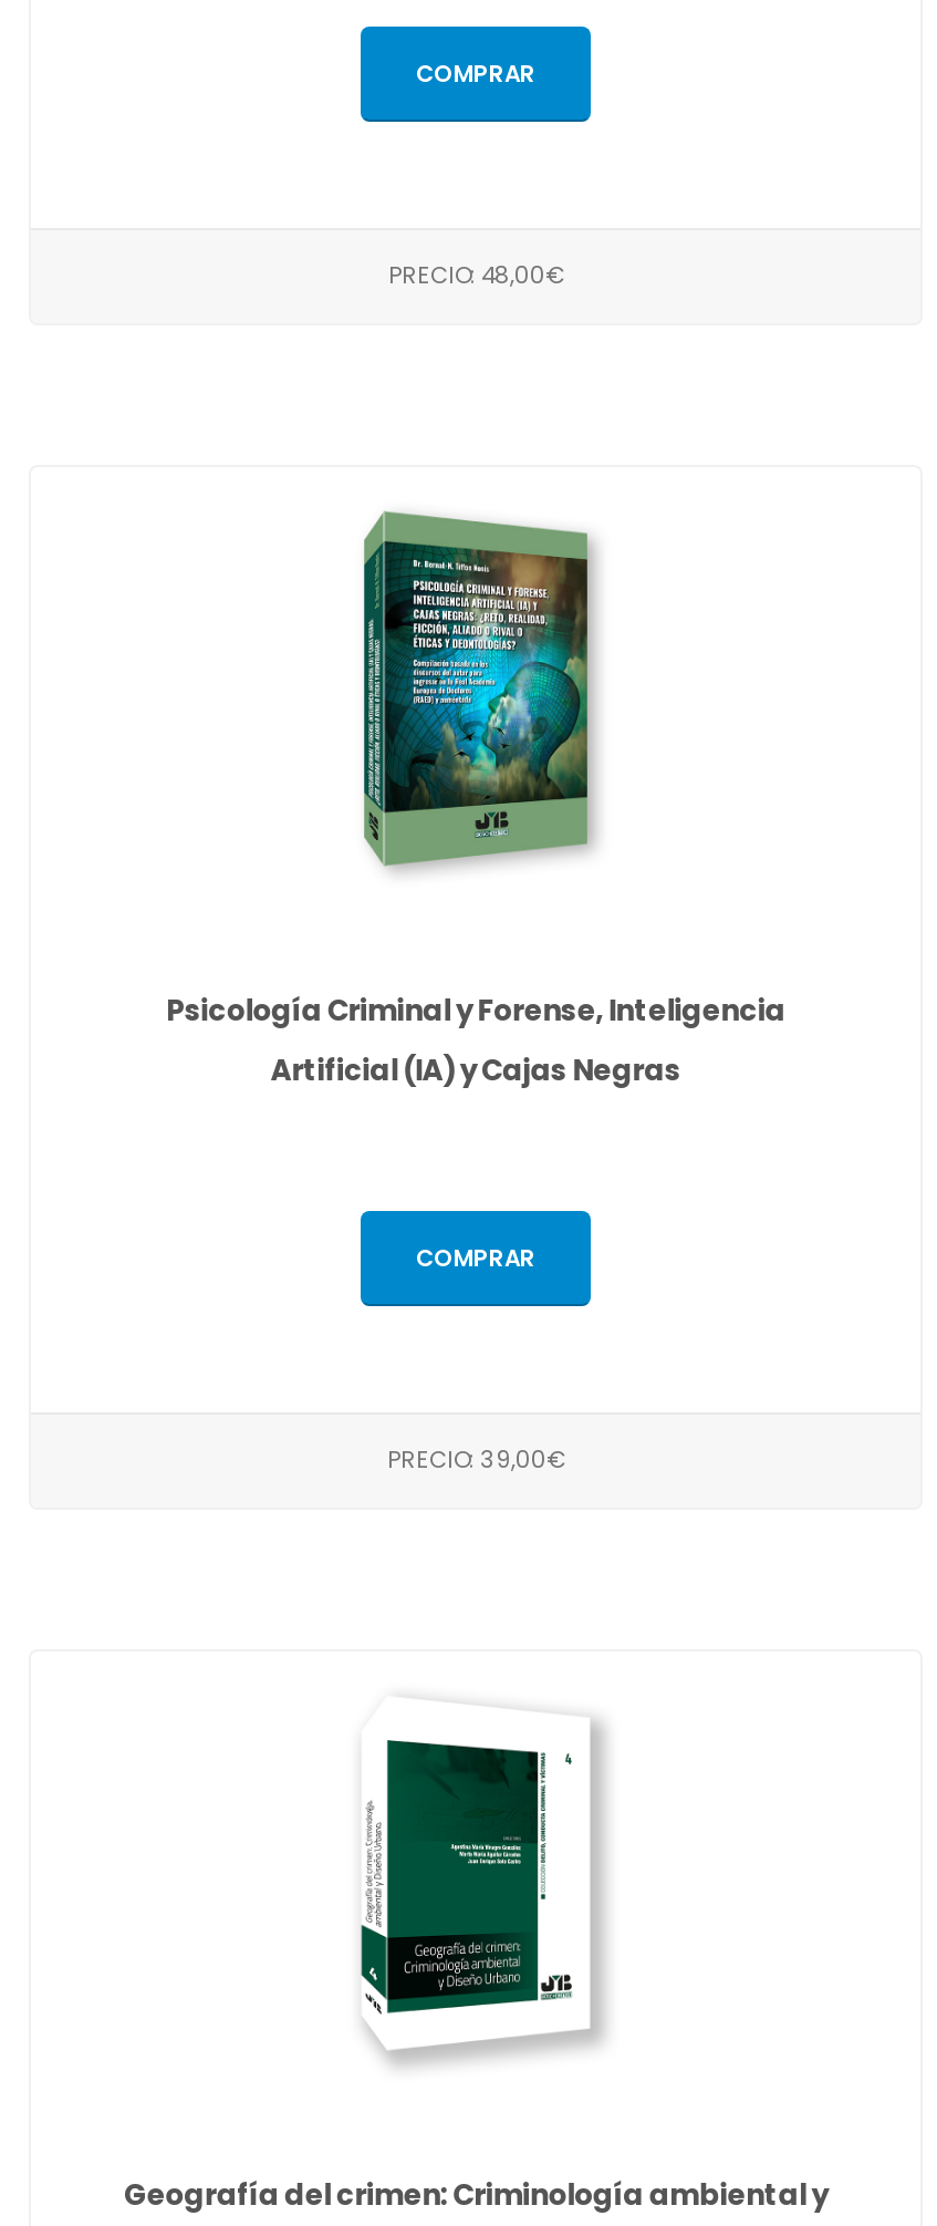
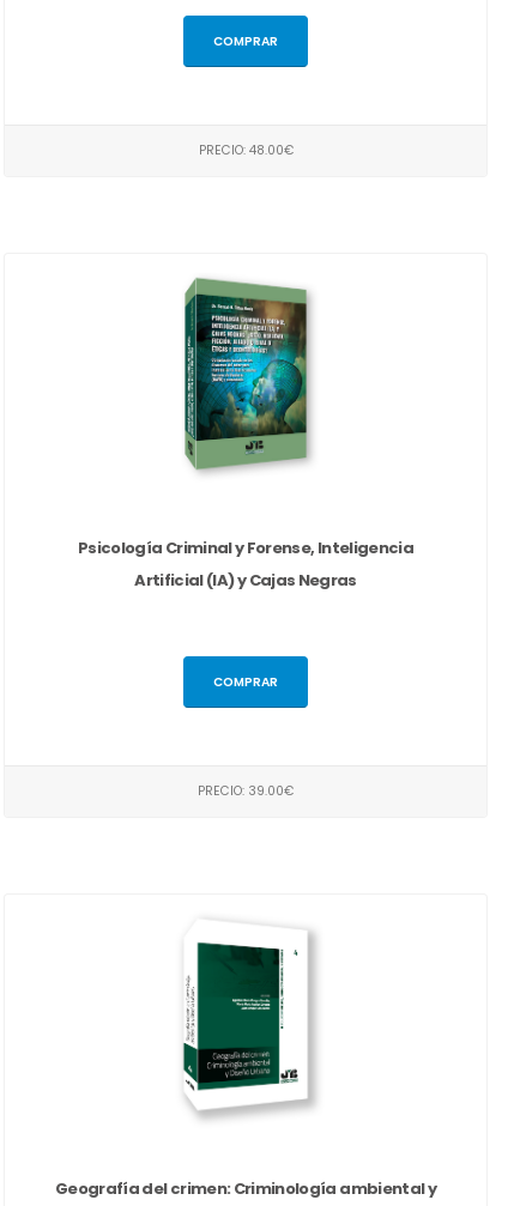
[388,259,563,293] PRECIO: 48,00€ -> [198,142,293,160] PRECIO: 48.00€
[387,1444,564,1477] PRECIO: 39,00€ -> [198,782,294,800] PRECIO: 39.00€

